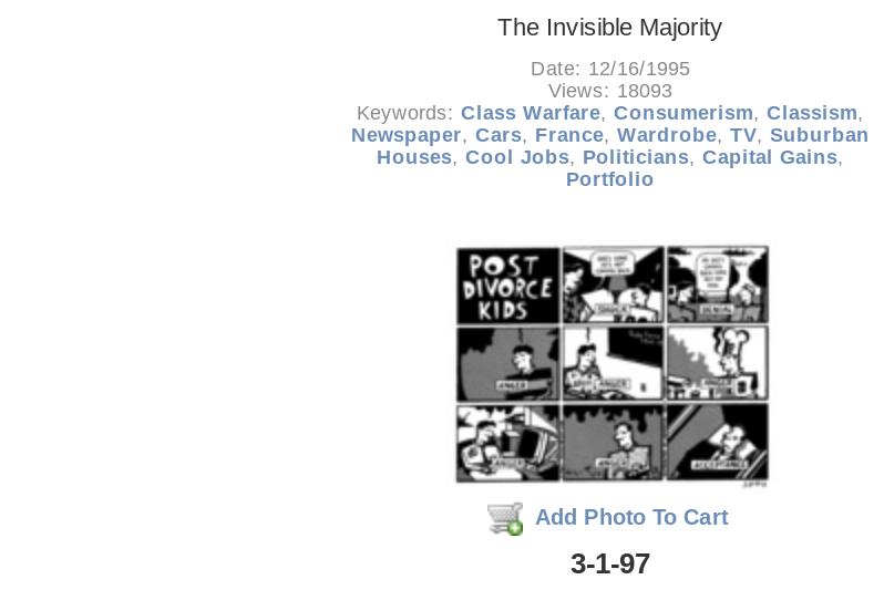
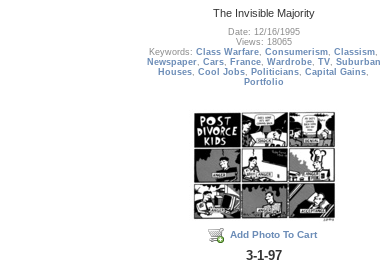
[548,80,672,103] Views: 18093 -> [235,37,291,47] Views: 18065

